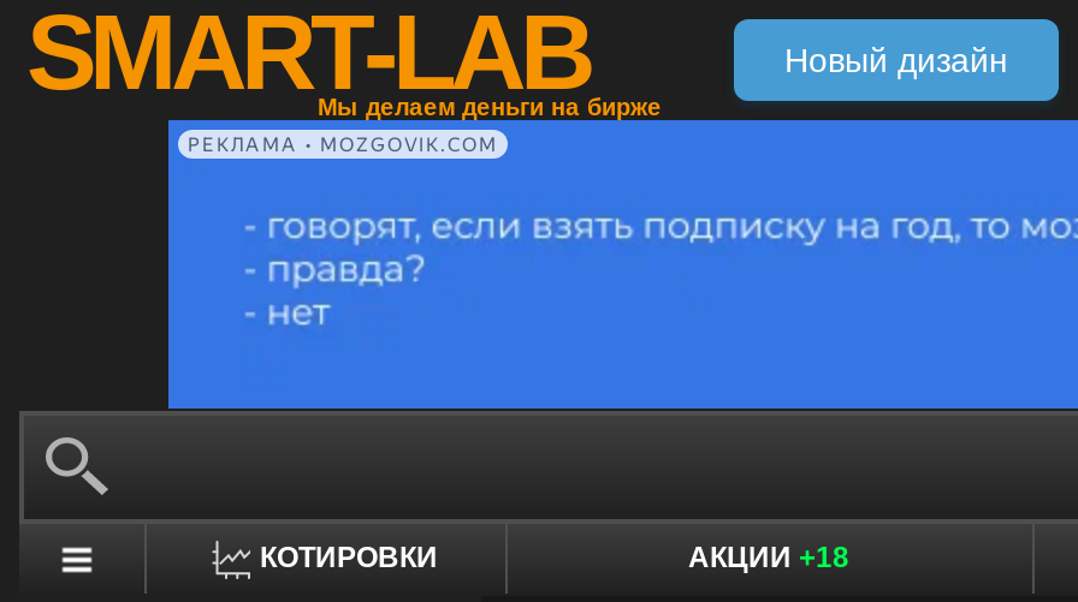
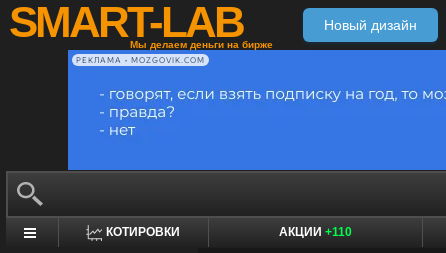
[688,541,849,575] АКЦИИ +18 -> [278,225,351,239] АКЦИИ +110

